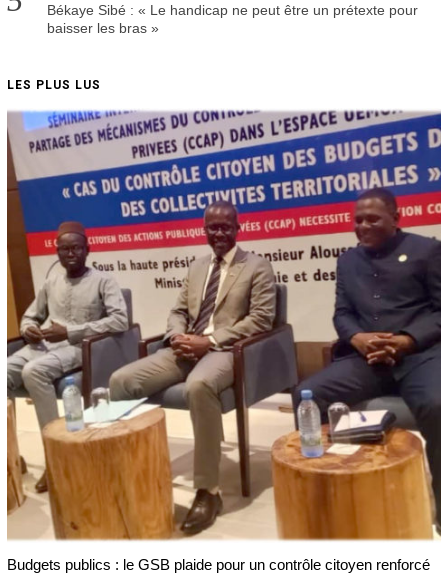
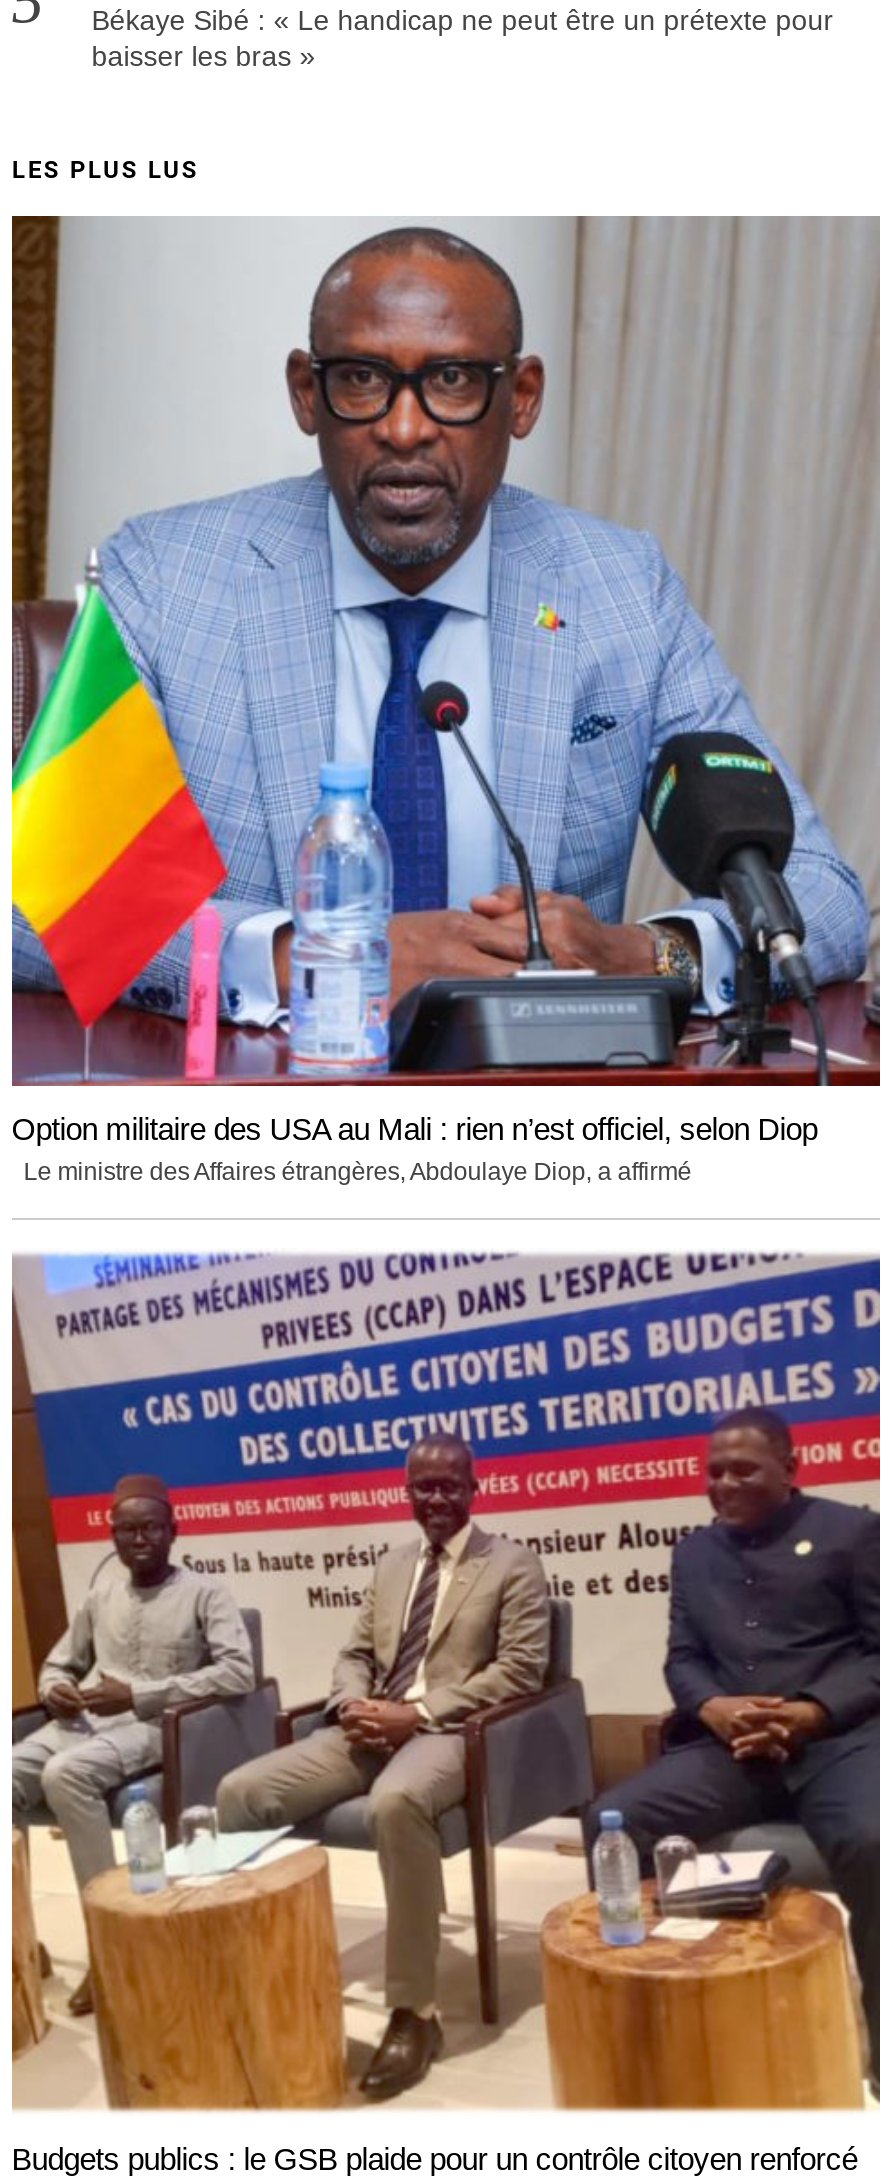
none -> [10,214,882,1186] [image] | Option militaire des USA au Mali : rien n’est officiel, selon Diop | Le ministre des Affaires étrangères, Abdoulaye Diop, a affirmé

